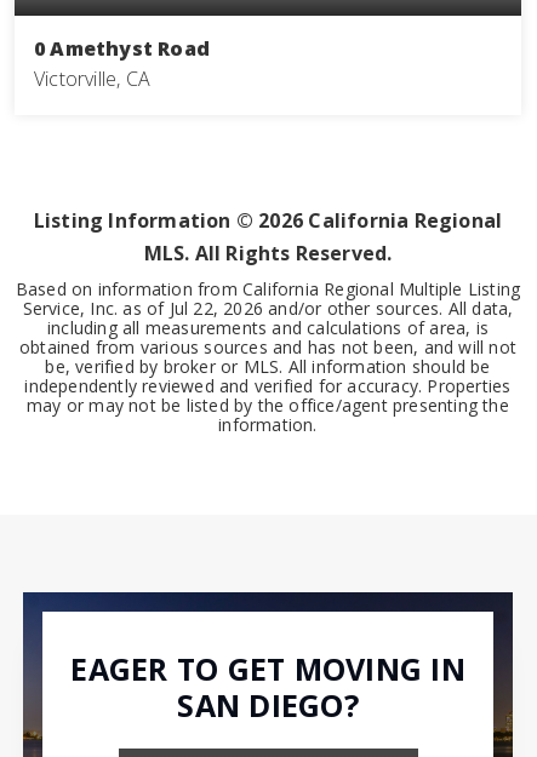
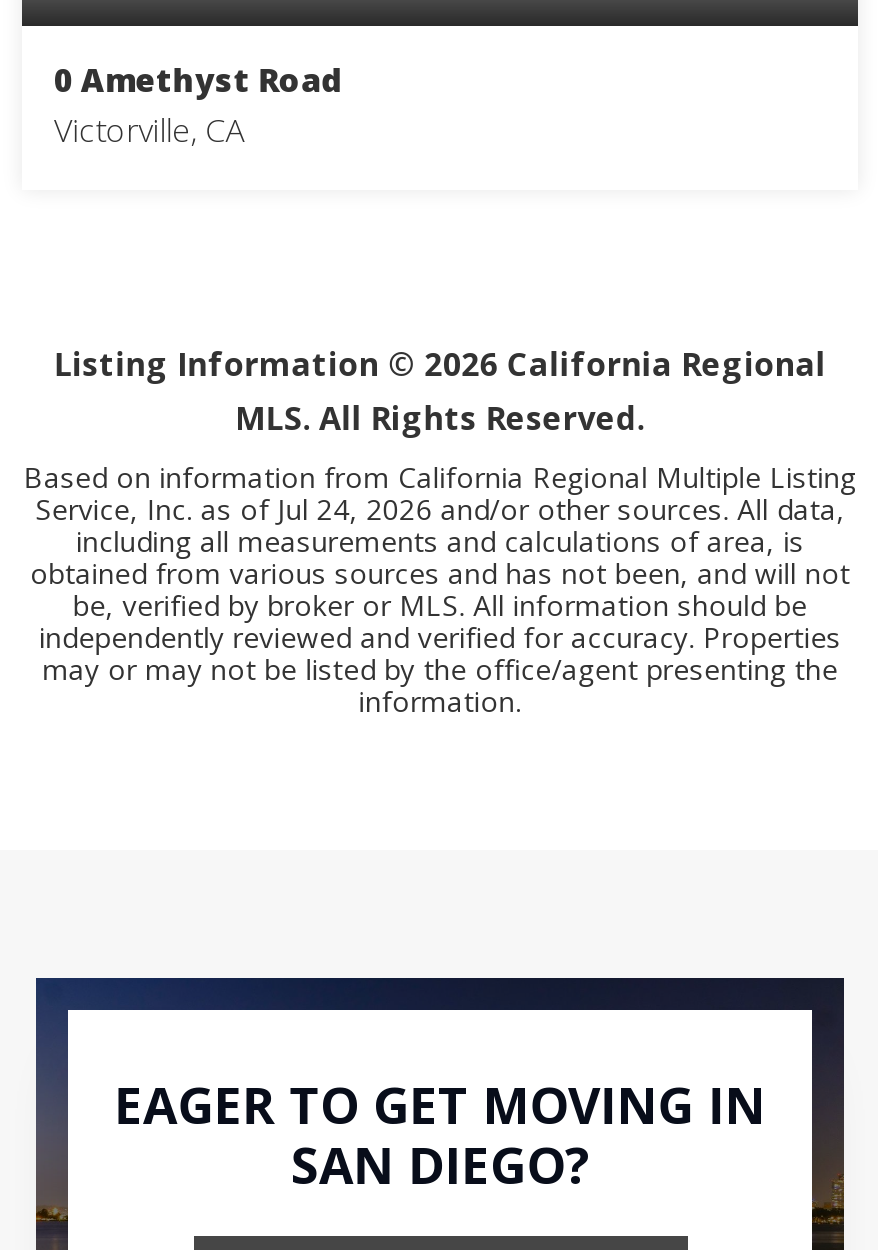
[23,297,513,320] Service, Inc. as of Jul 22, 2026 and/or other sources. All data, -> [35,490,845,528] Service, Inc. as of Jul 24, 2026 and/or other sources. All data,

